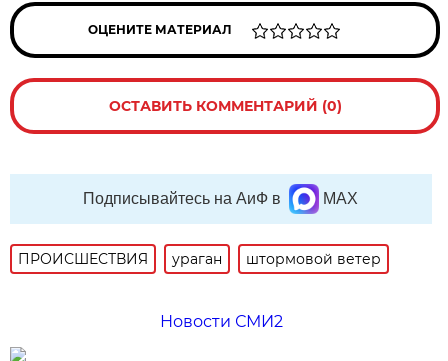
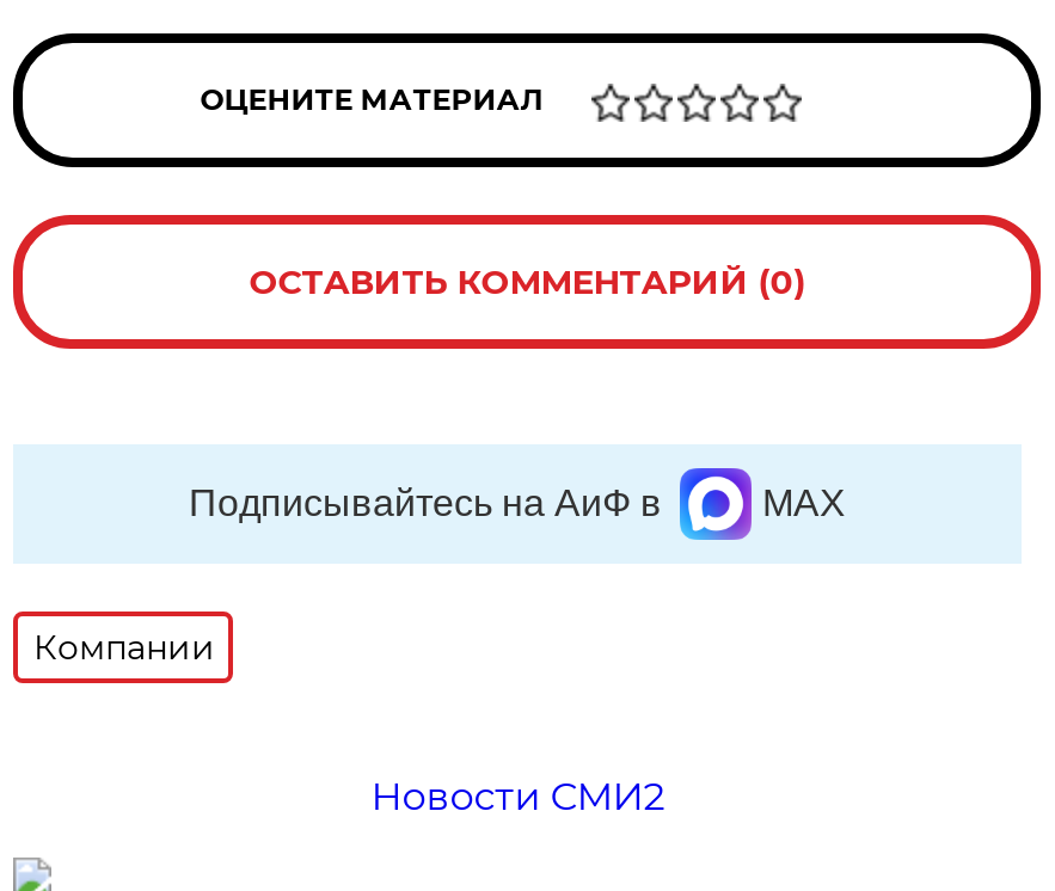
[18,250,381,268] ПРОИСШЕСТВИЯ | ураган | штормовой ветер -> [33,626,215,669] Компании

